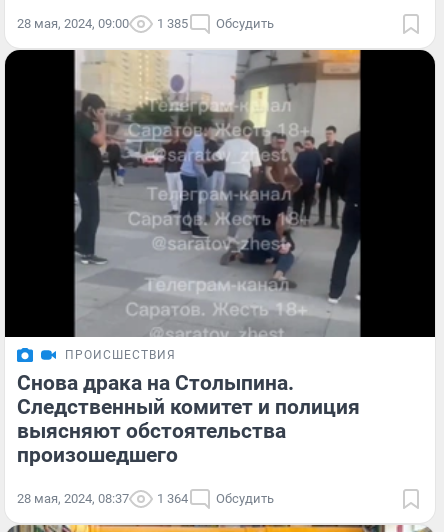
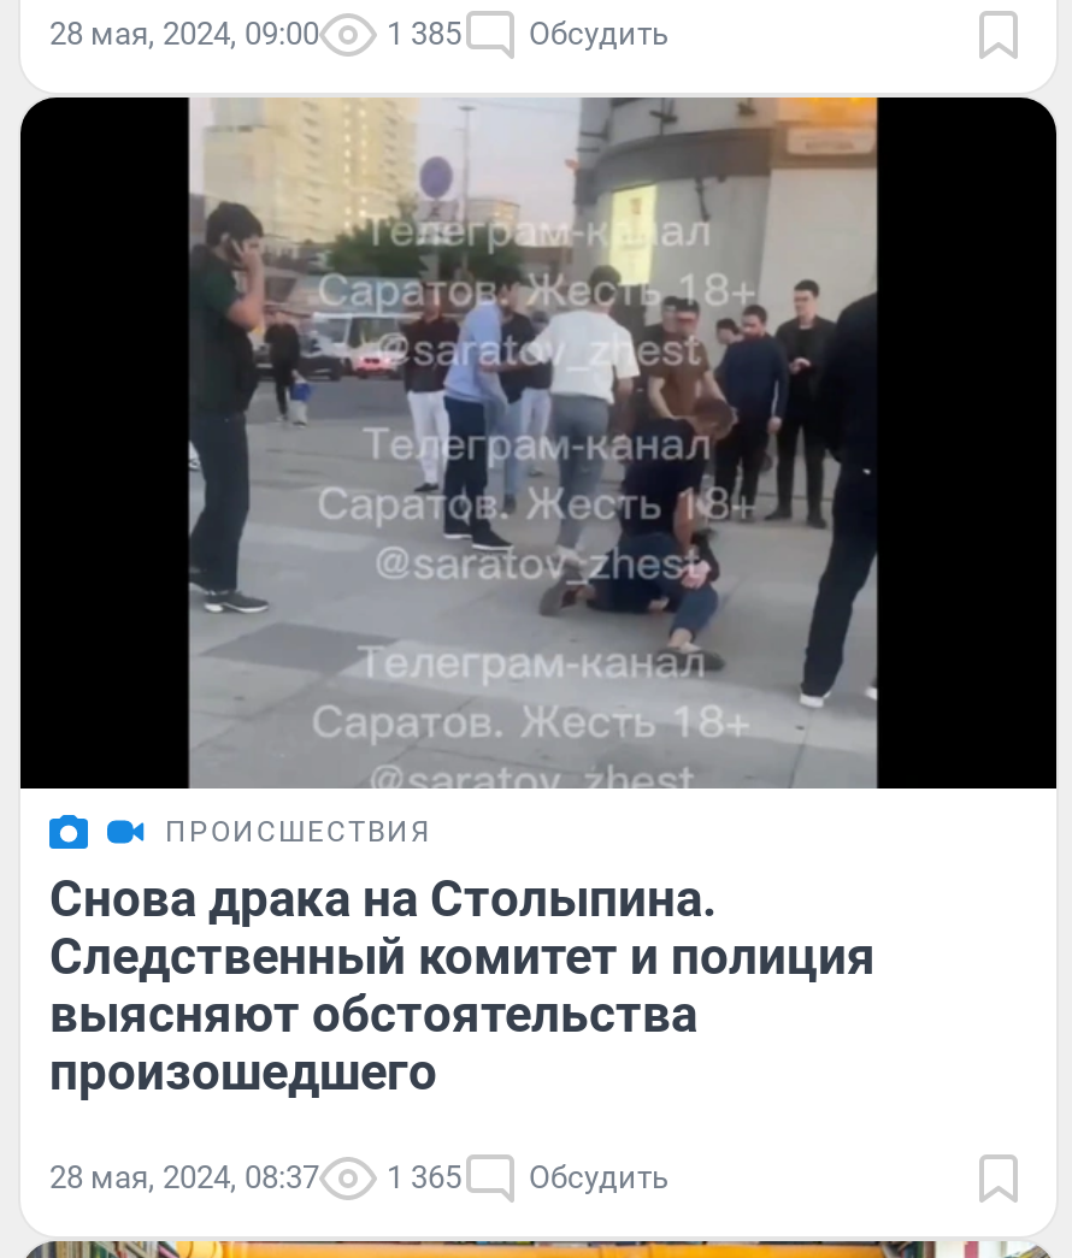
[17,490,274,505] 28 мая, 2024, 08:37 1 364 Обсудить -> [49,1158,668,1194] 28 мая, 2024, 08:37 1 365 Обсудить

